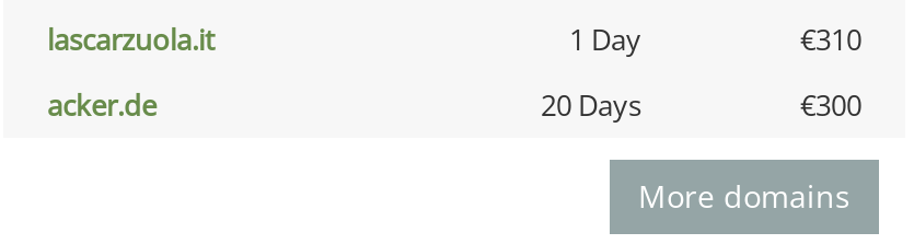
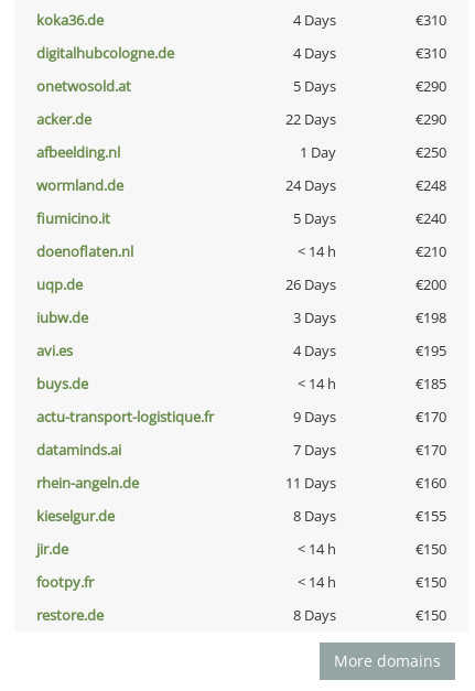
[47,20,641,60] lascarzuola.it | 1 Day -> [36,10,336,30] koka36.de | 4 Days
none -> [36,43,446,96] digitalhubcologne.de | 4 Days | €310 | onetwosold.at | 5 Days | €290
[541,86,861,125] 20 Days | €300 -> [36,109,446,625] 22 Days | €290 | afbeelding.nl | 1 Day | €250 | wormland.de | 24 Days | €248 | fiumicino.it | 5 Days | €240 | doenoflaten.nl | < 14 h | €210 | uqp.de | 26 Days | €200 | iubw.de | 3 Days | €198 | avi.es | 4 Days | €195 | buys.de | < 14 h | €185 | actu-transport-logistique.fr | 9 Days | €170 | dataminds.ai | 7 Days | €170 | rhein-angeln.de | 11 Days | €160 | kieselgur.de | 8 Days | €155 | jir.de | < 14 h | €150 | footpy.fr | < 14 h | €150 | restore.de | 8 Days | €150

